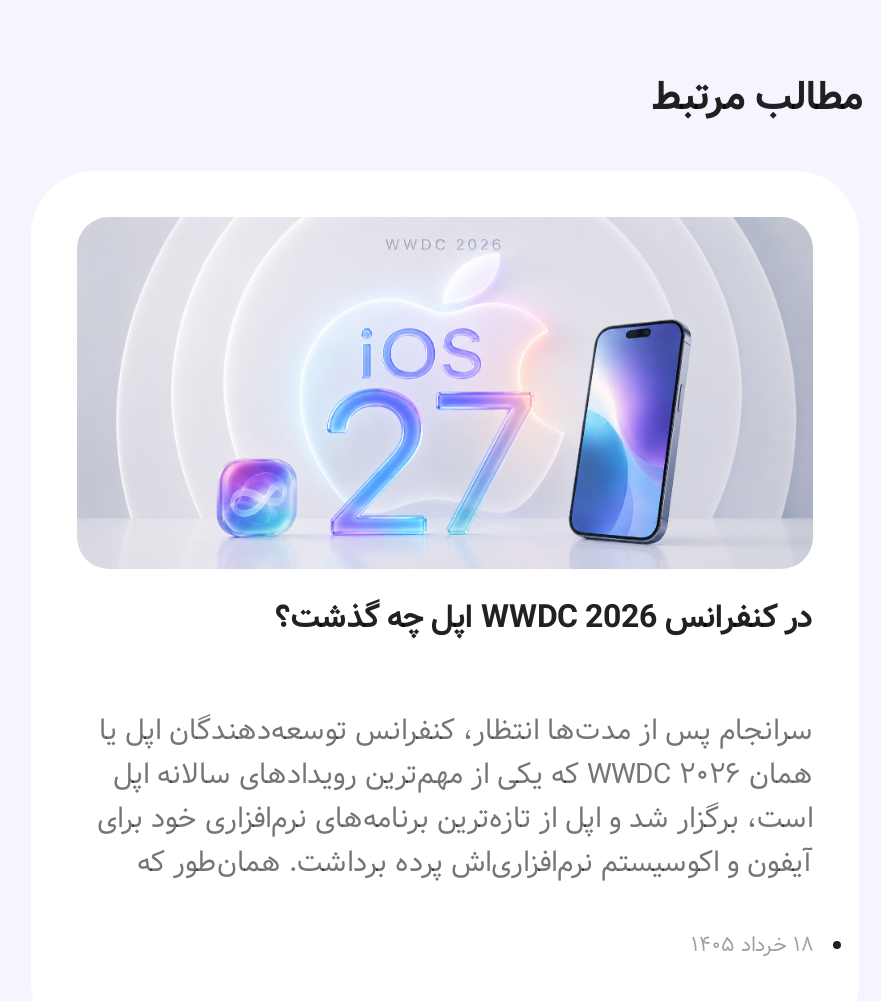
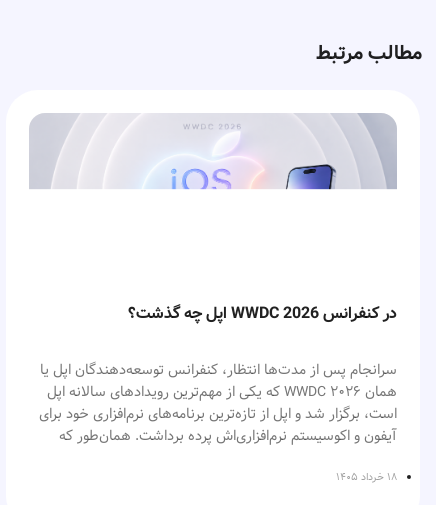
[77,369,815,569] [image] -> none

